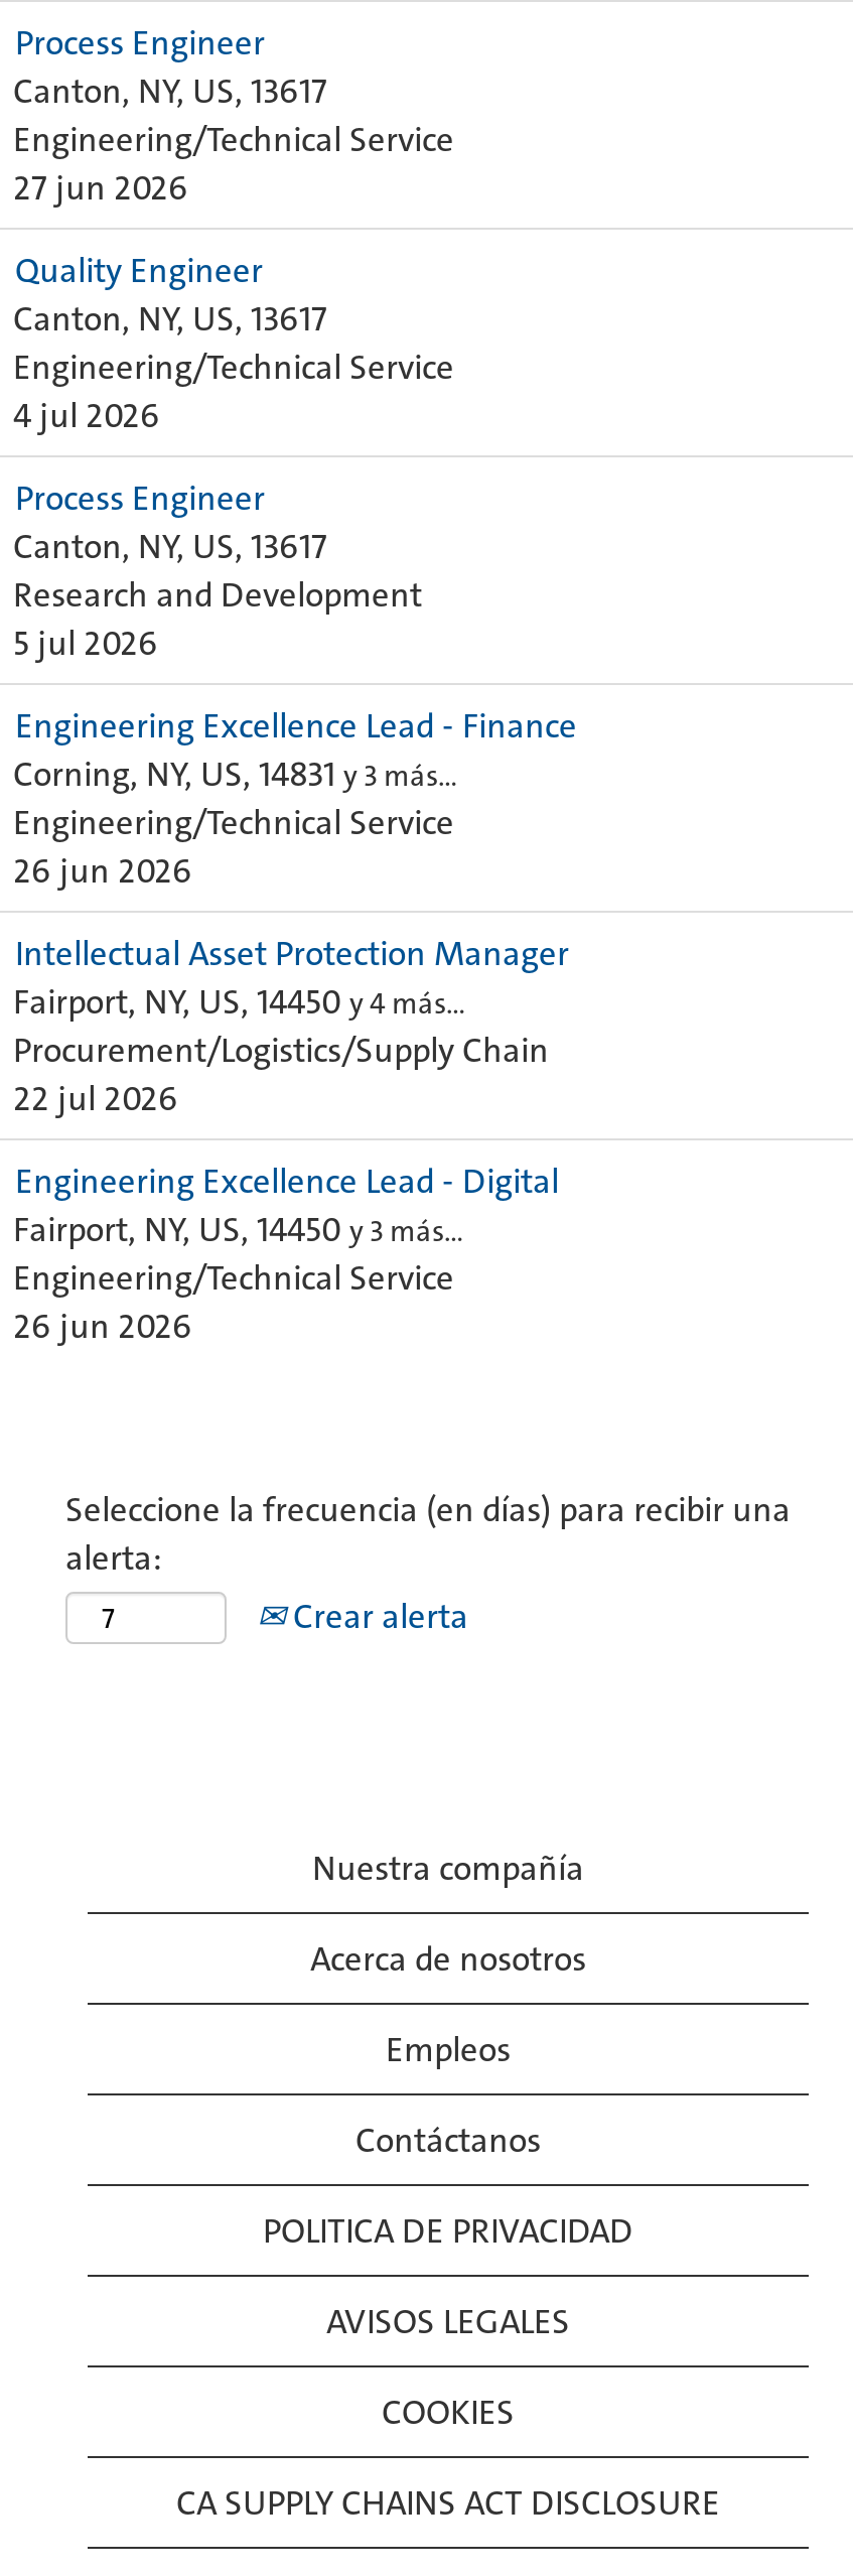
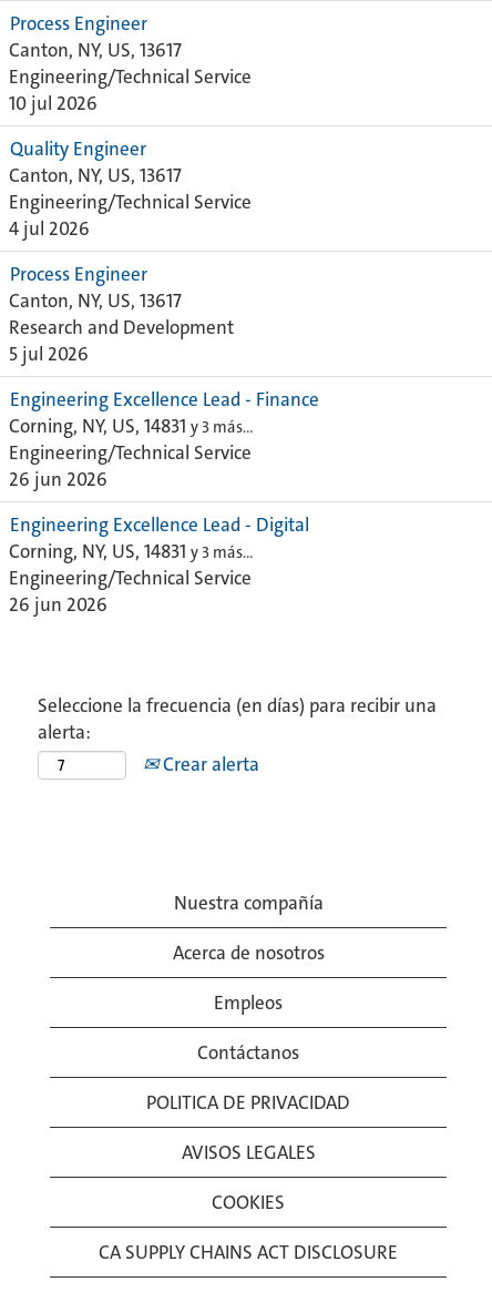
[13,165,188,210] 27 jun 2026 -> [9,91,98,115] 10 jul 2026
[13,931,569,1120] Intellectual Asset Protection Manager | Fairport, NY, US, 14450 y 4 más… | Procurement/Logistics/Supply Chain | 22 jul 2026 -> none
[13,1207,464,1251] Fairport, NY, US, 14450 y 3 más… -> [9,539,254,563] Corning, NY, US, 14831 y 3 más…

